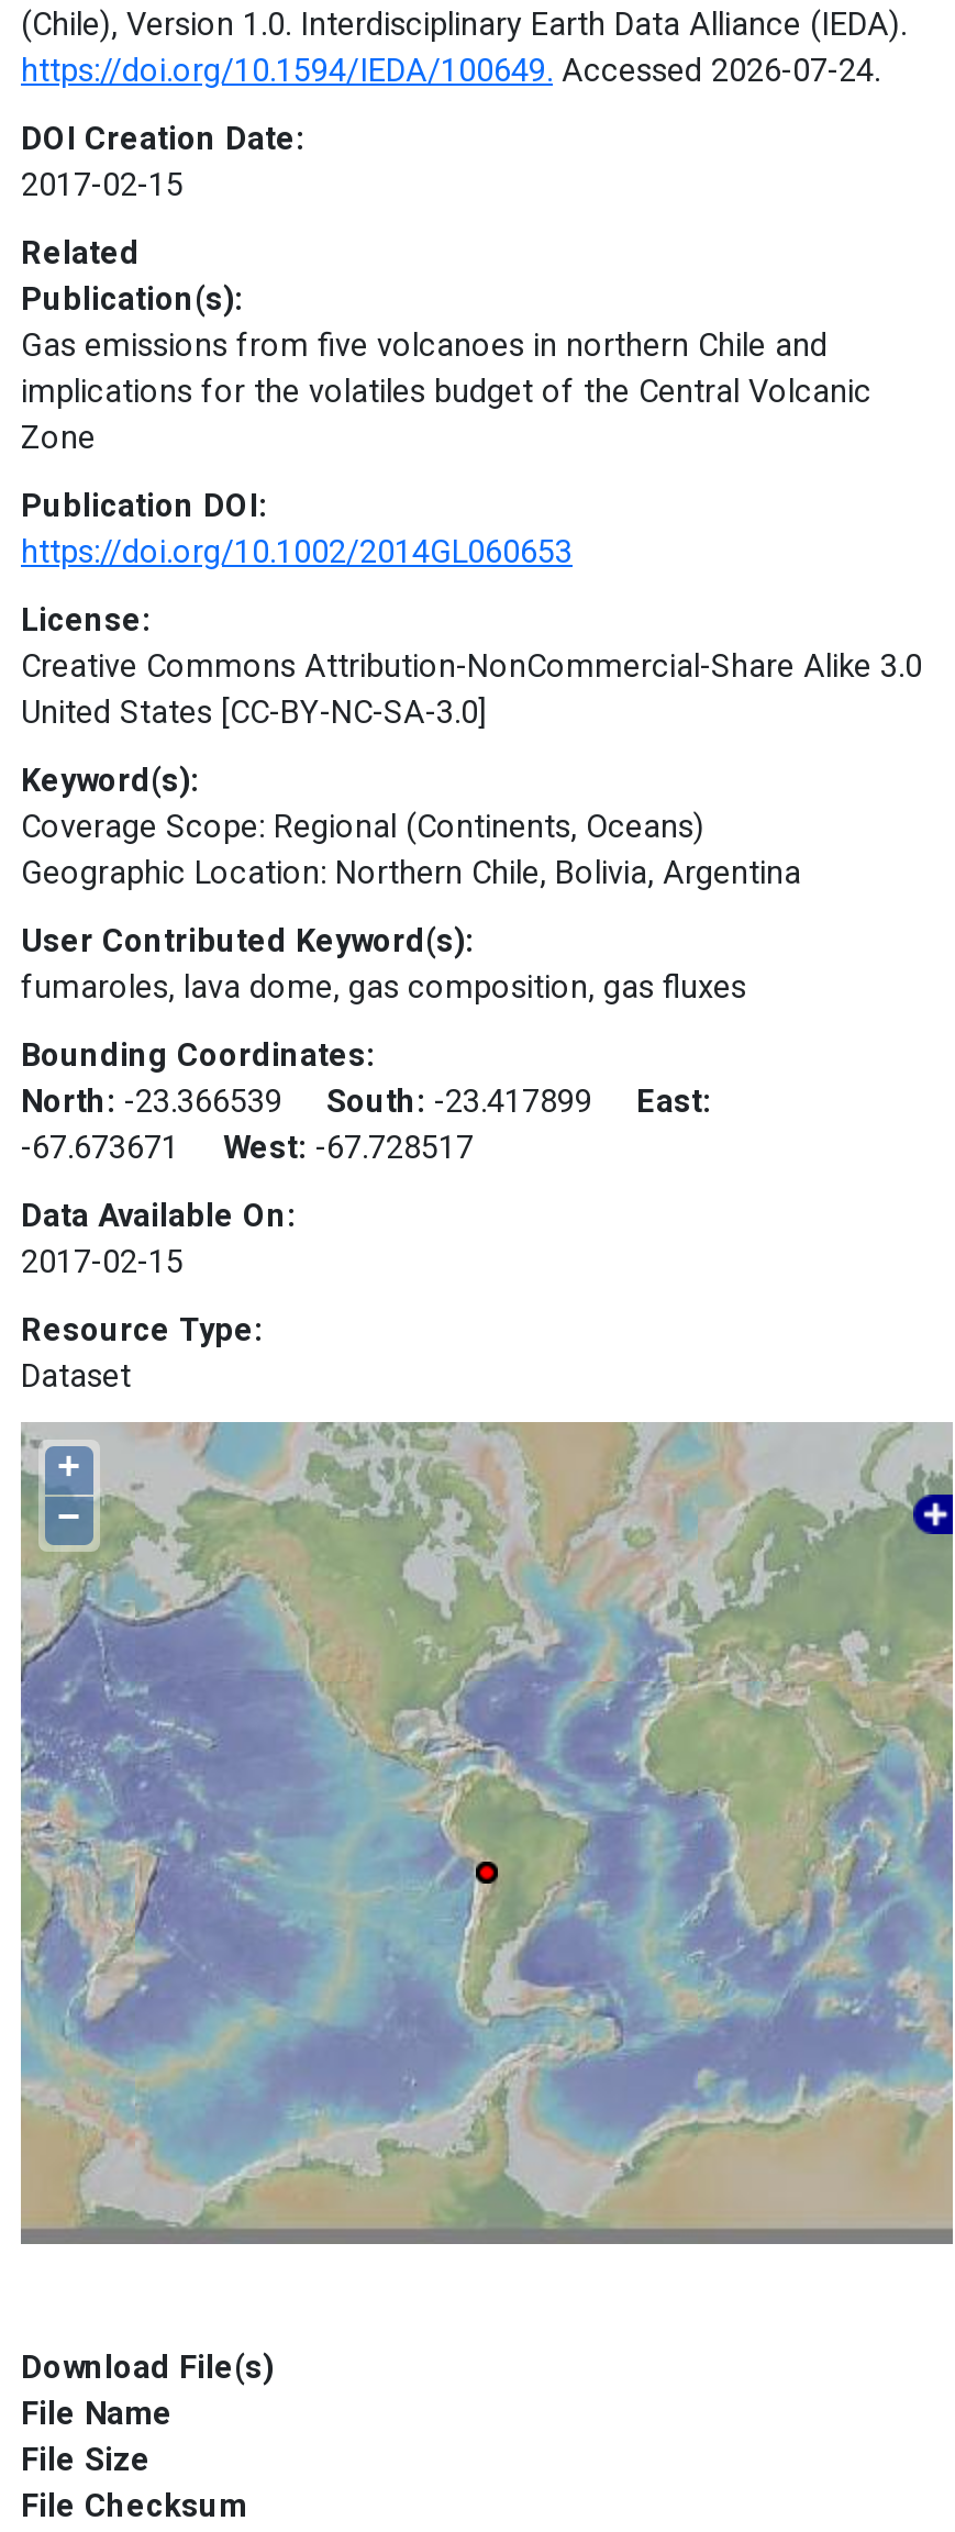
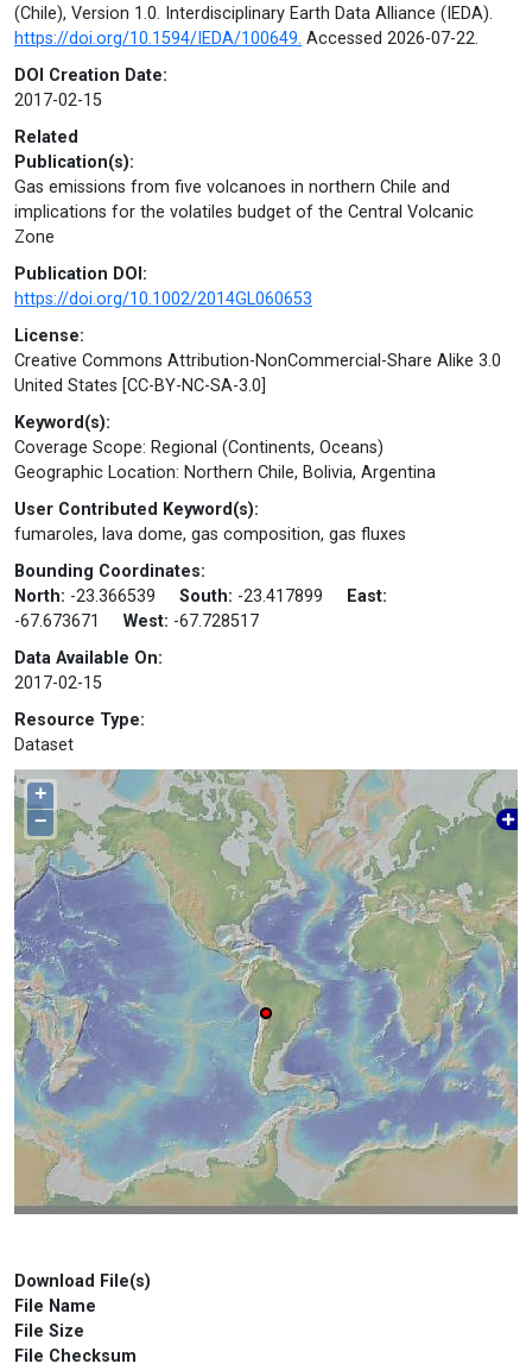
[21,53,880,91] https://doi.org/10.1594/IEDA/100649. Accessed 2026-07-24. -> [14,29,479,49] https://doi.org/10.1594/IEDA/100649. Accessed 2026-07-22.

